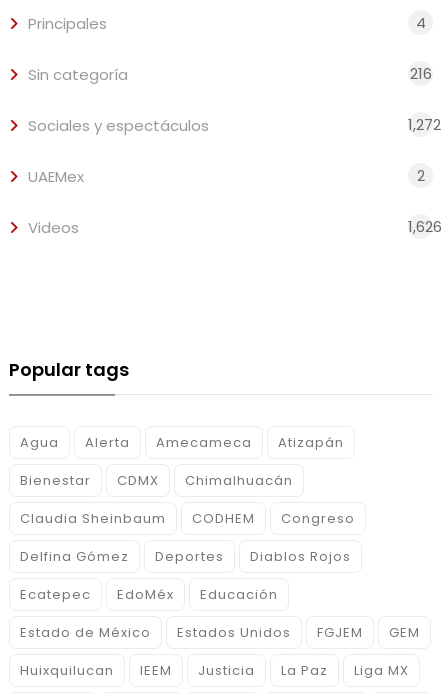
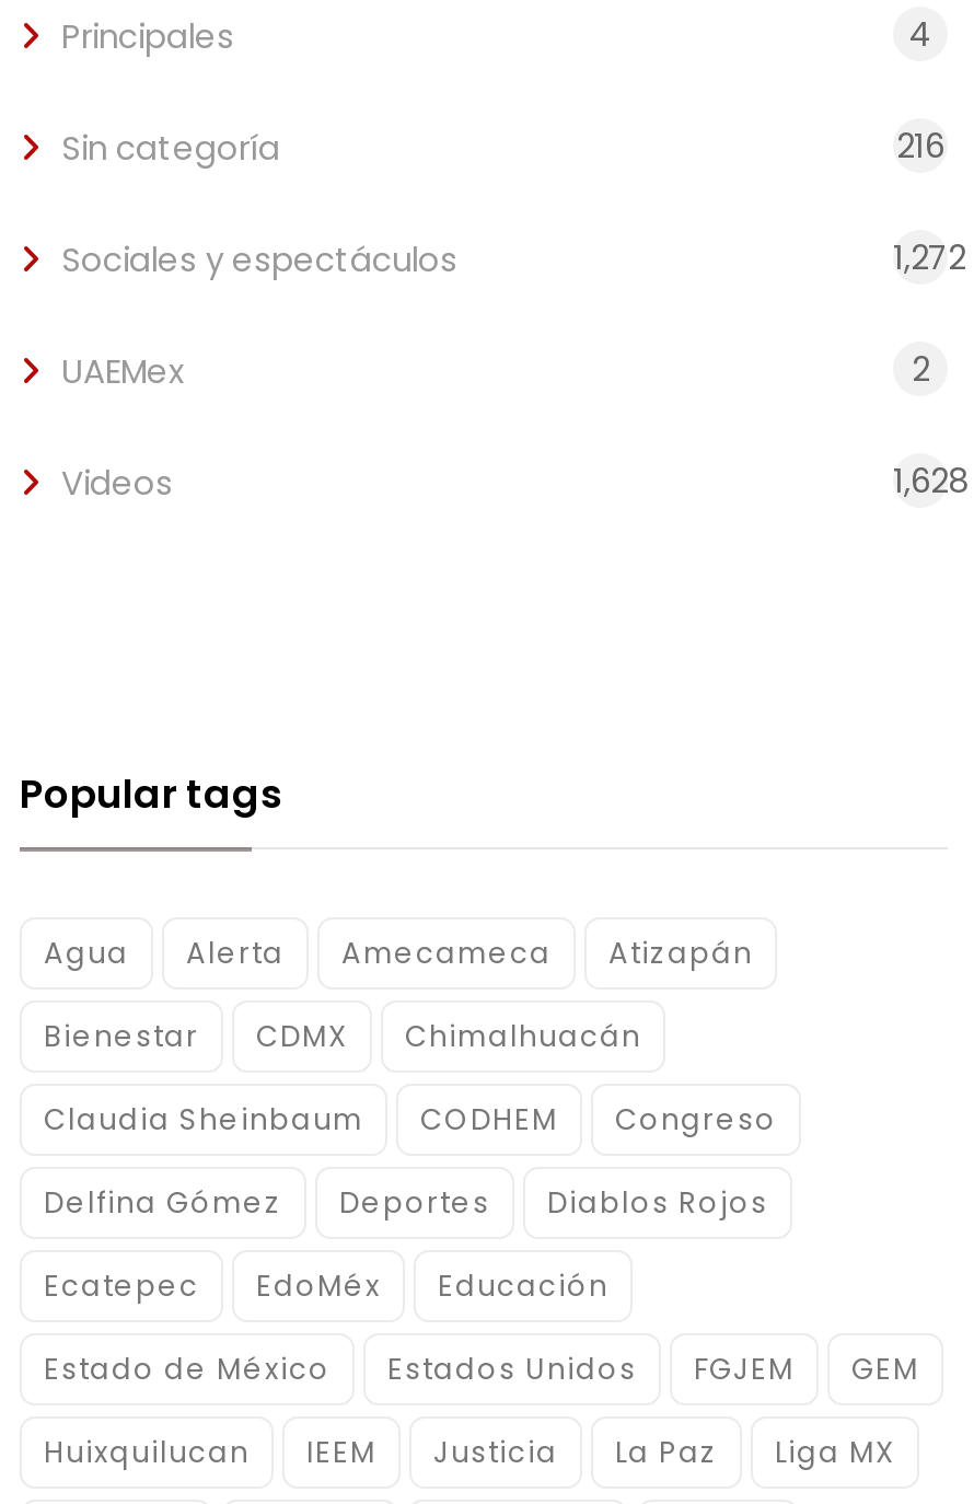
[408,216,442,237] 1,626 -> [893,457,967,503] 1,628

